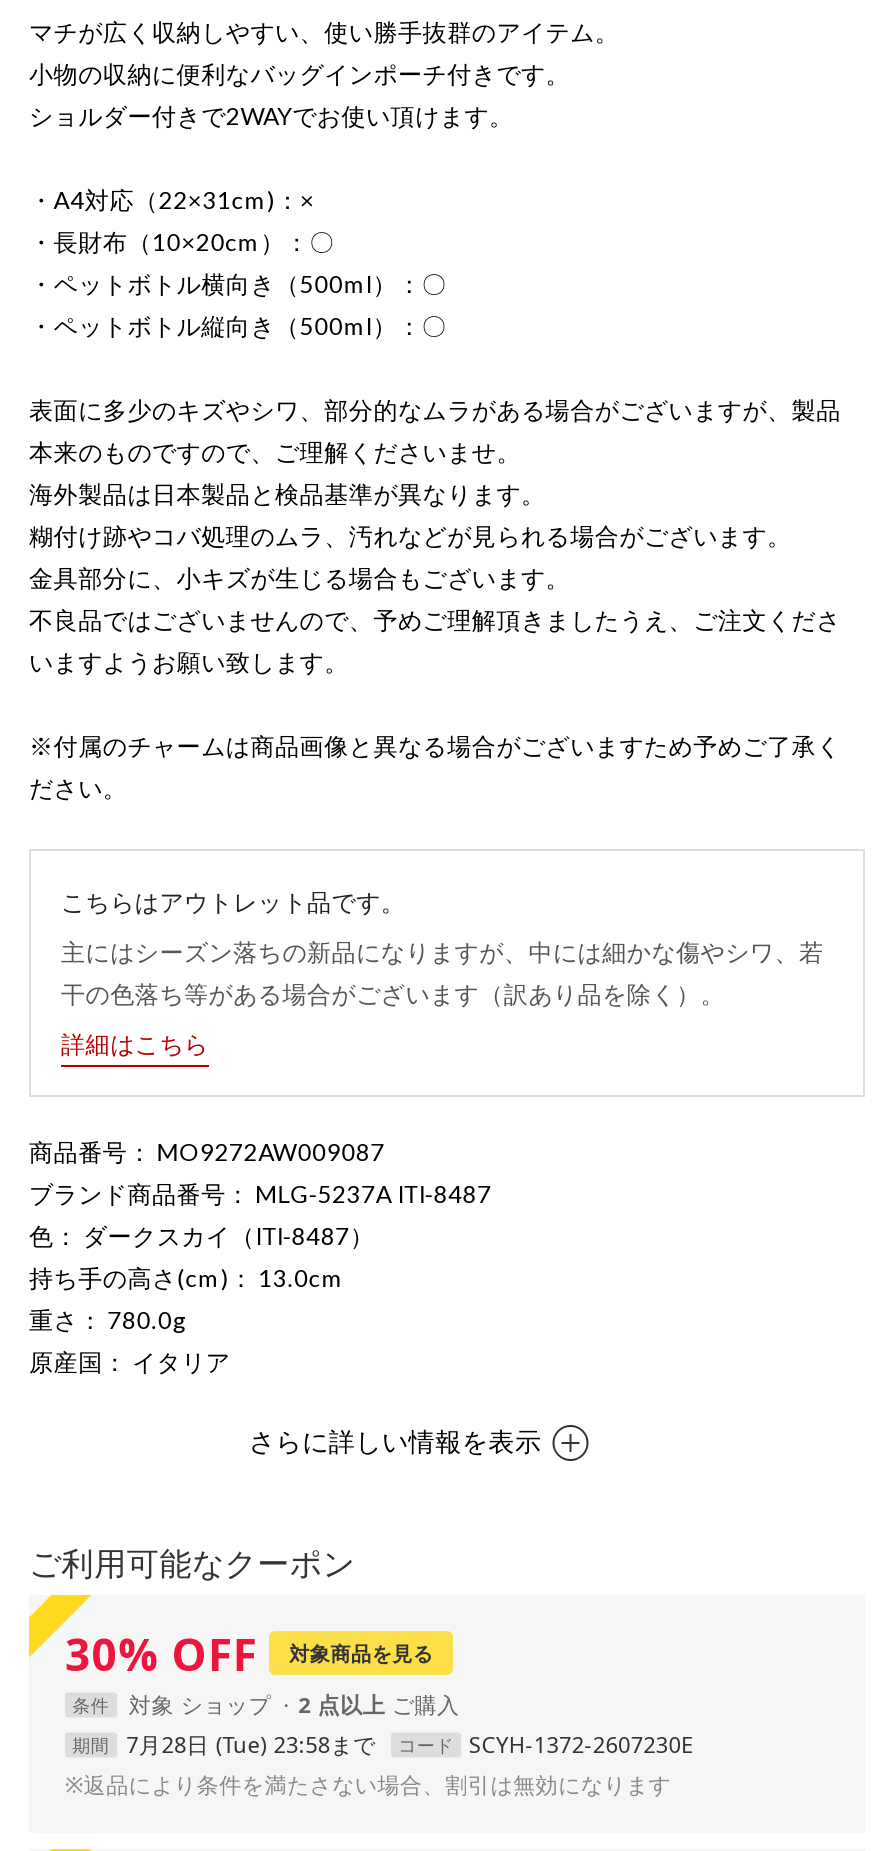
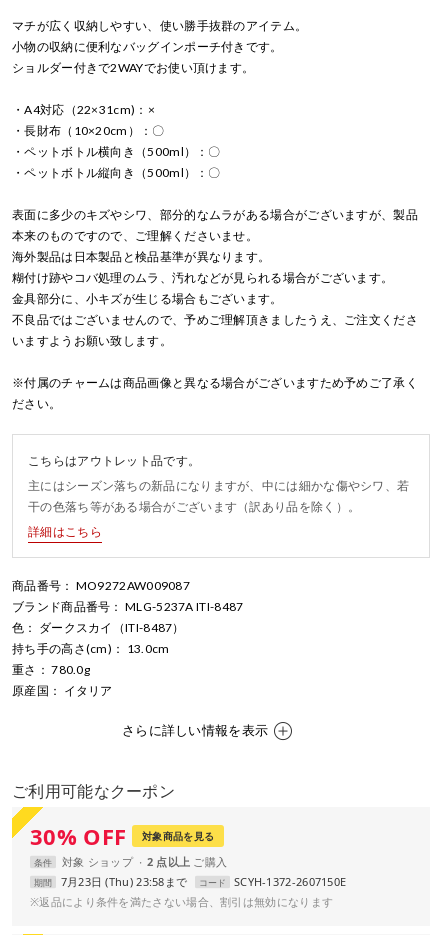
[126,1728,376,1758] 7月28日 (Tue) 23:58まで -> [61,874,187,889] 7月23日 (Thu) 23:58まで
[398,1728,694,1758] コード SCYH-1372-2607230E -> [199,874,346,889] コード SCYH-1372-2607150E

